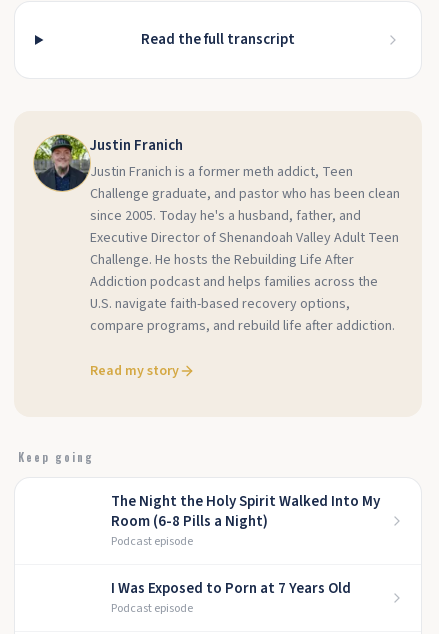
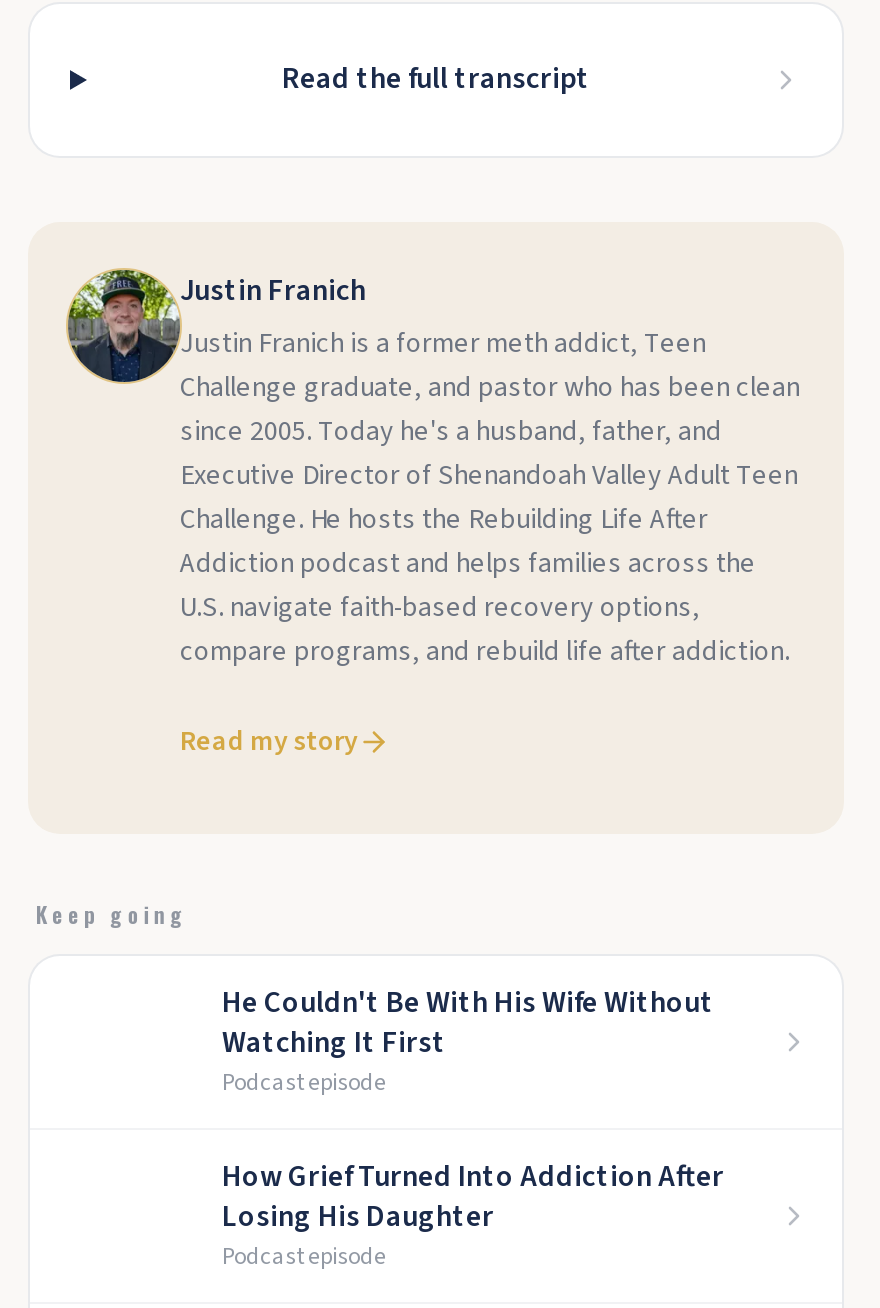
[111,491,380,532] The Night the Holy Spirit Walked Into My | Room (6-8 Pills a Night) -> [222,982,714,1064] He Couldn't Be With His Wife Without | Watching It First
[111,578,351,599] I Was Exposed to Porn at 7 Years Old -> [222,1156,724,1238] How Grief Turned Into Addiction After | Losing His Daughter

